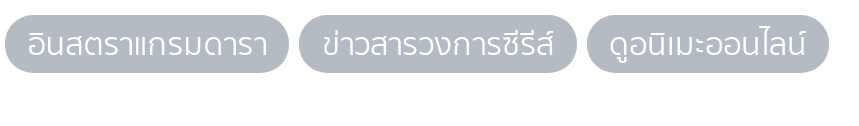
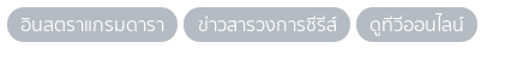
[609,22,807,68] ดูอนิเมะออนไลน์ -> [369,11,464,38] ดูทีวีออนไลน์

